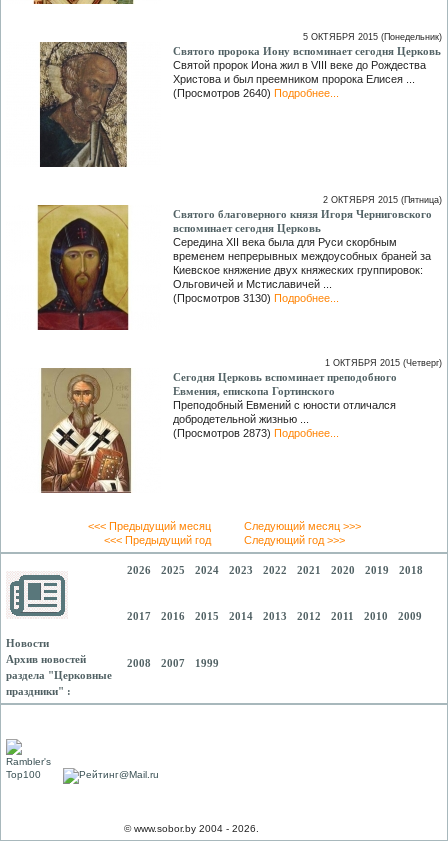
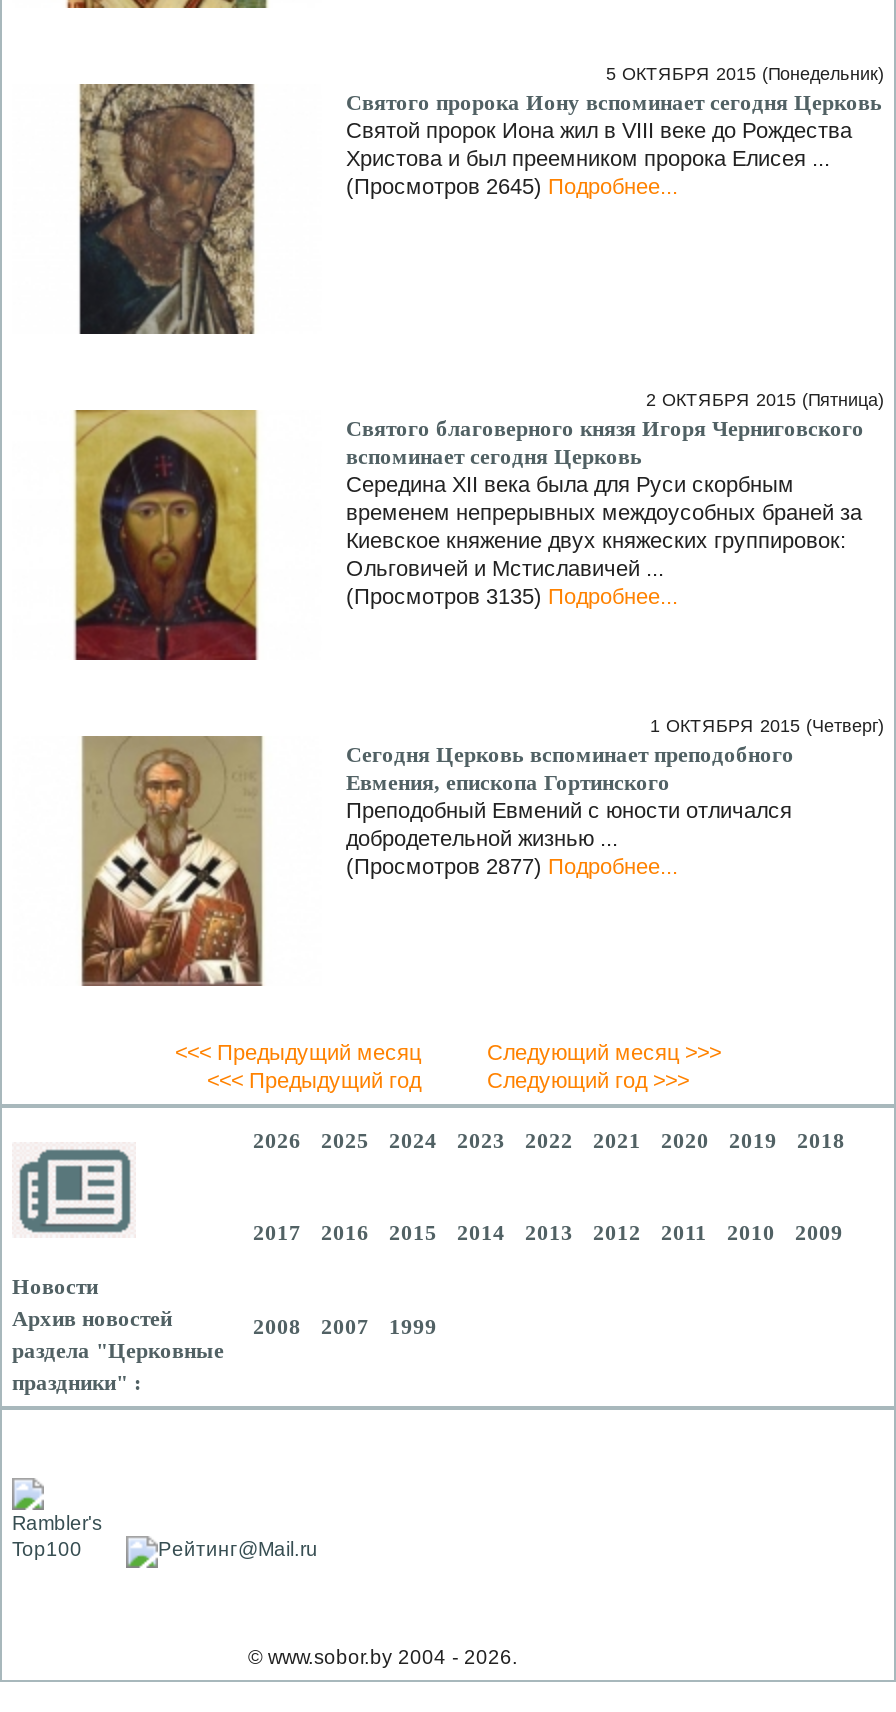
[173,87,339,99] (Просмотров 2640) Подробнее... -> [346,174,678,198] (Просмотров 2645) Подробнее...
[173,292,339,304] (Просмотров 3130) Подробнее... -> [346,584,678,608] (Просмотров 3135) Подробнее...
[173,427,339,439] (Просмотров 2873) Подробнее... -> [346,854,678,878] (Просмотров 2877) Подробнее...

